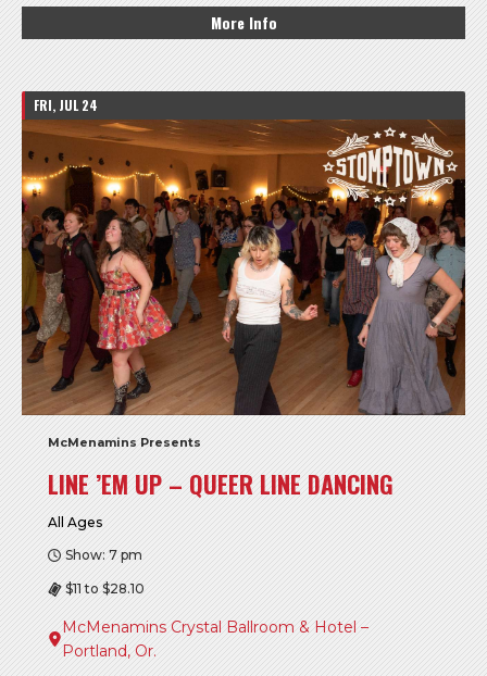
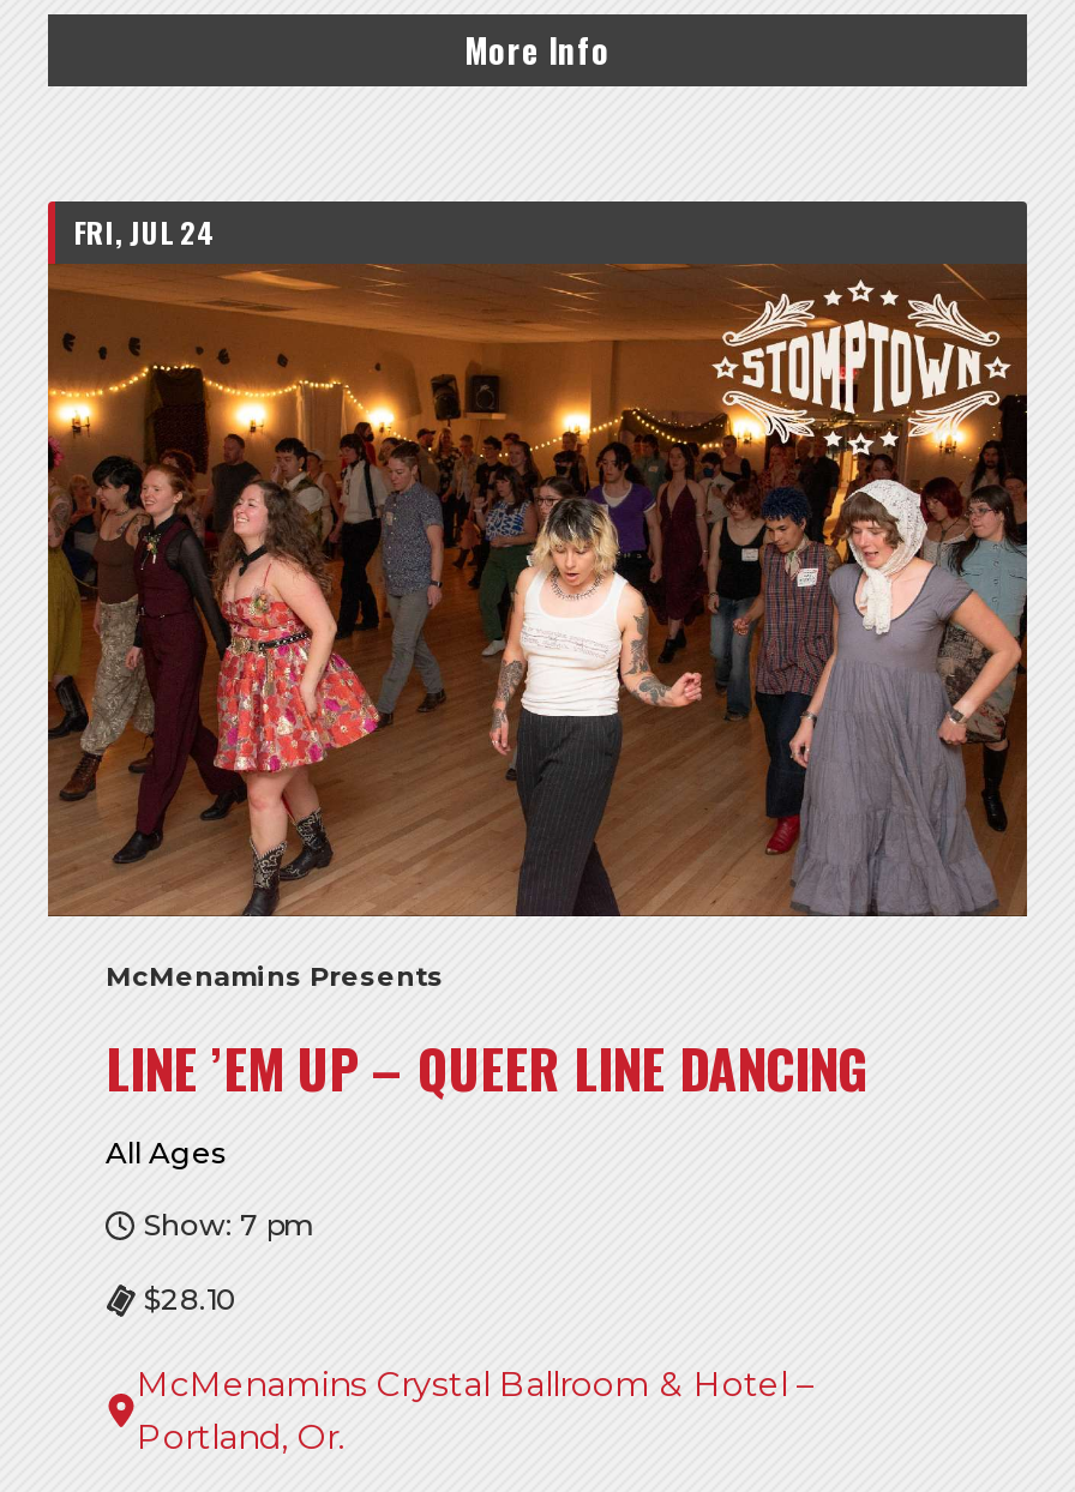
[65,580,145,597] $11 to $28.10 -> [144,1281,238,1317] $28.10

